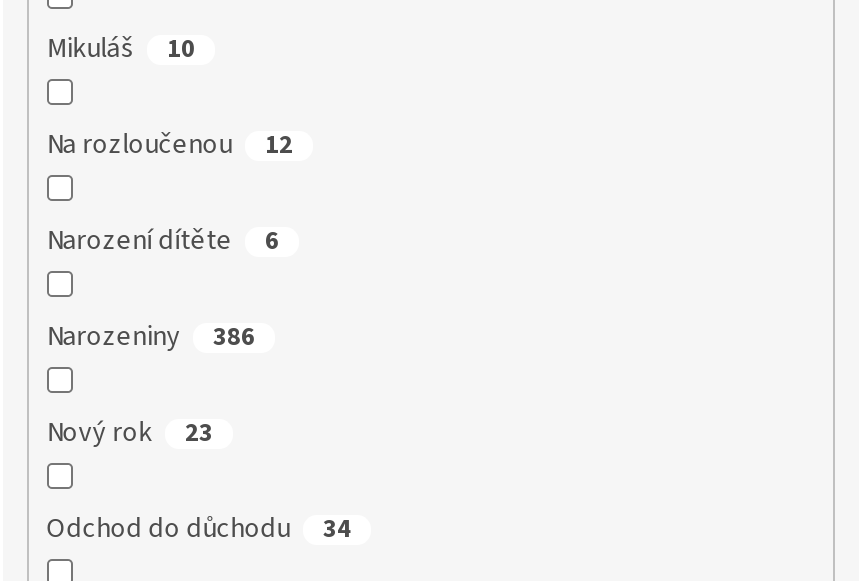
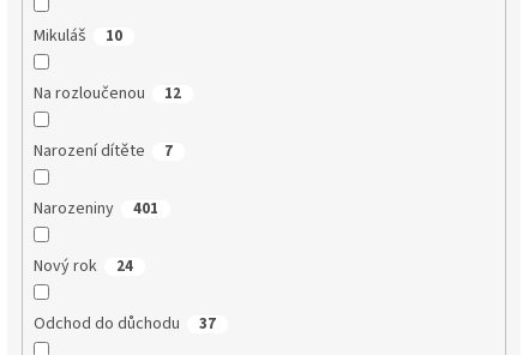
[47,221,279,261] Narození dítěte 6 -> [33,139,173,163] Narození dítěte 7
[47,317,255,357] Narozeniny 386 -> [33,197,158,221] Narozeniny 401
[47,413,213,453] Nový rok 23 -> [33,254,133,278] Nový rok 24
[47,509,351,549] Odchod do důchodu 34 -> [33,312,216,336] Odchod do důchodu 37

